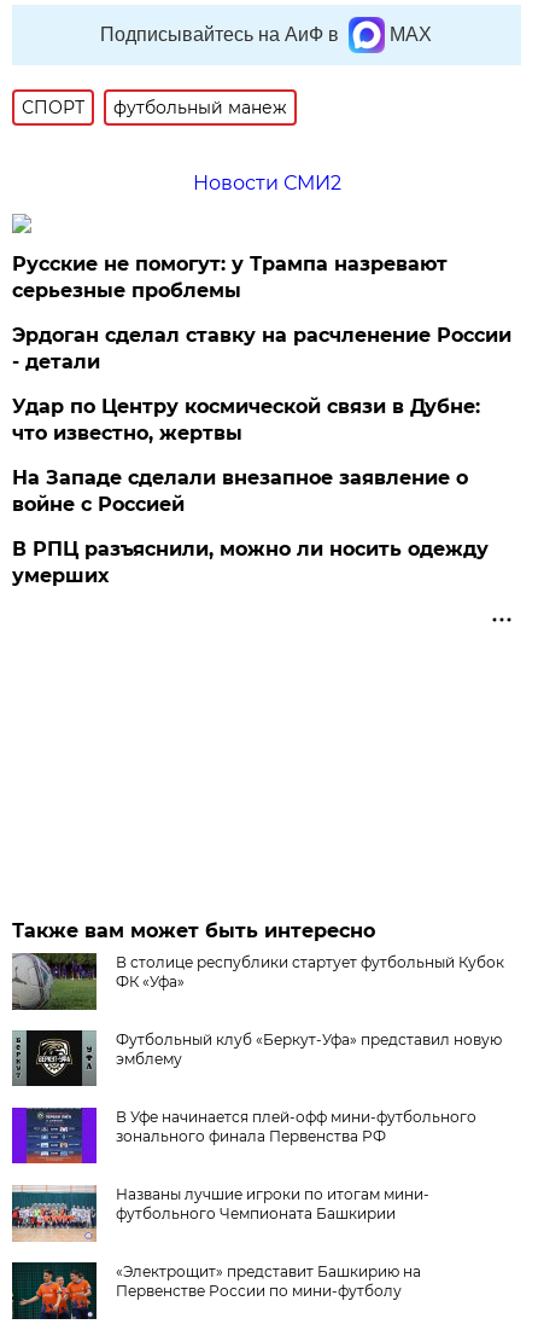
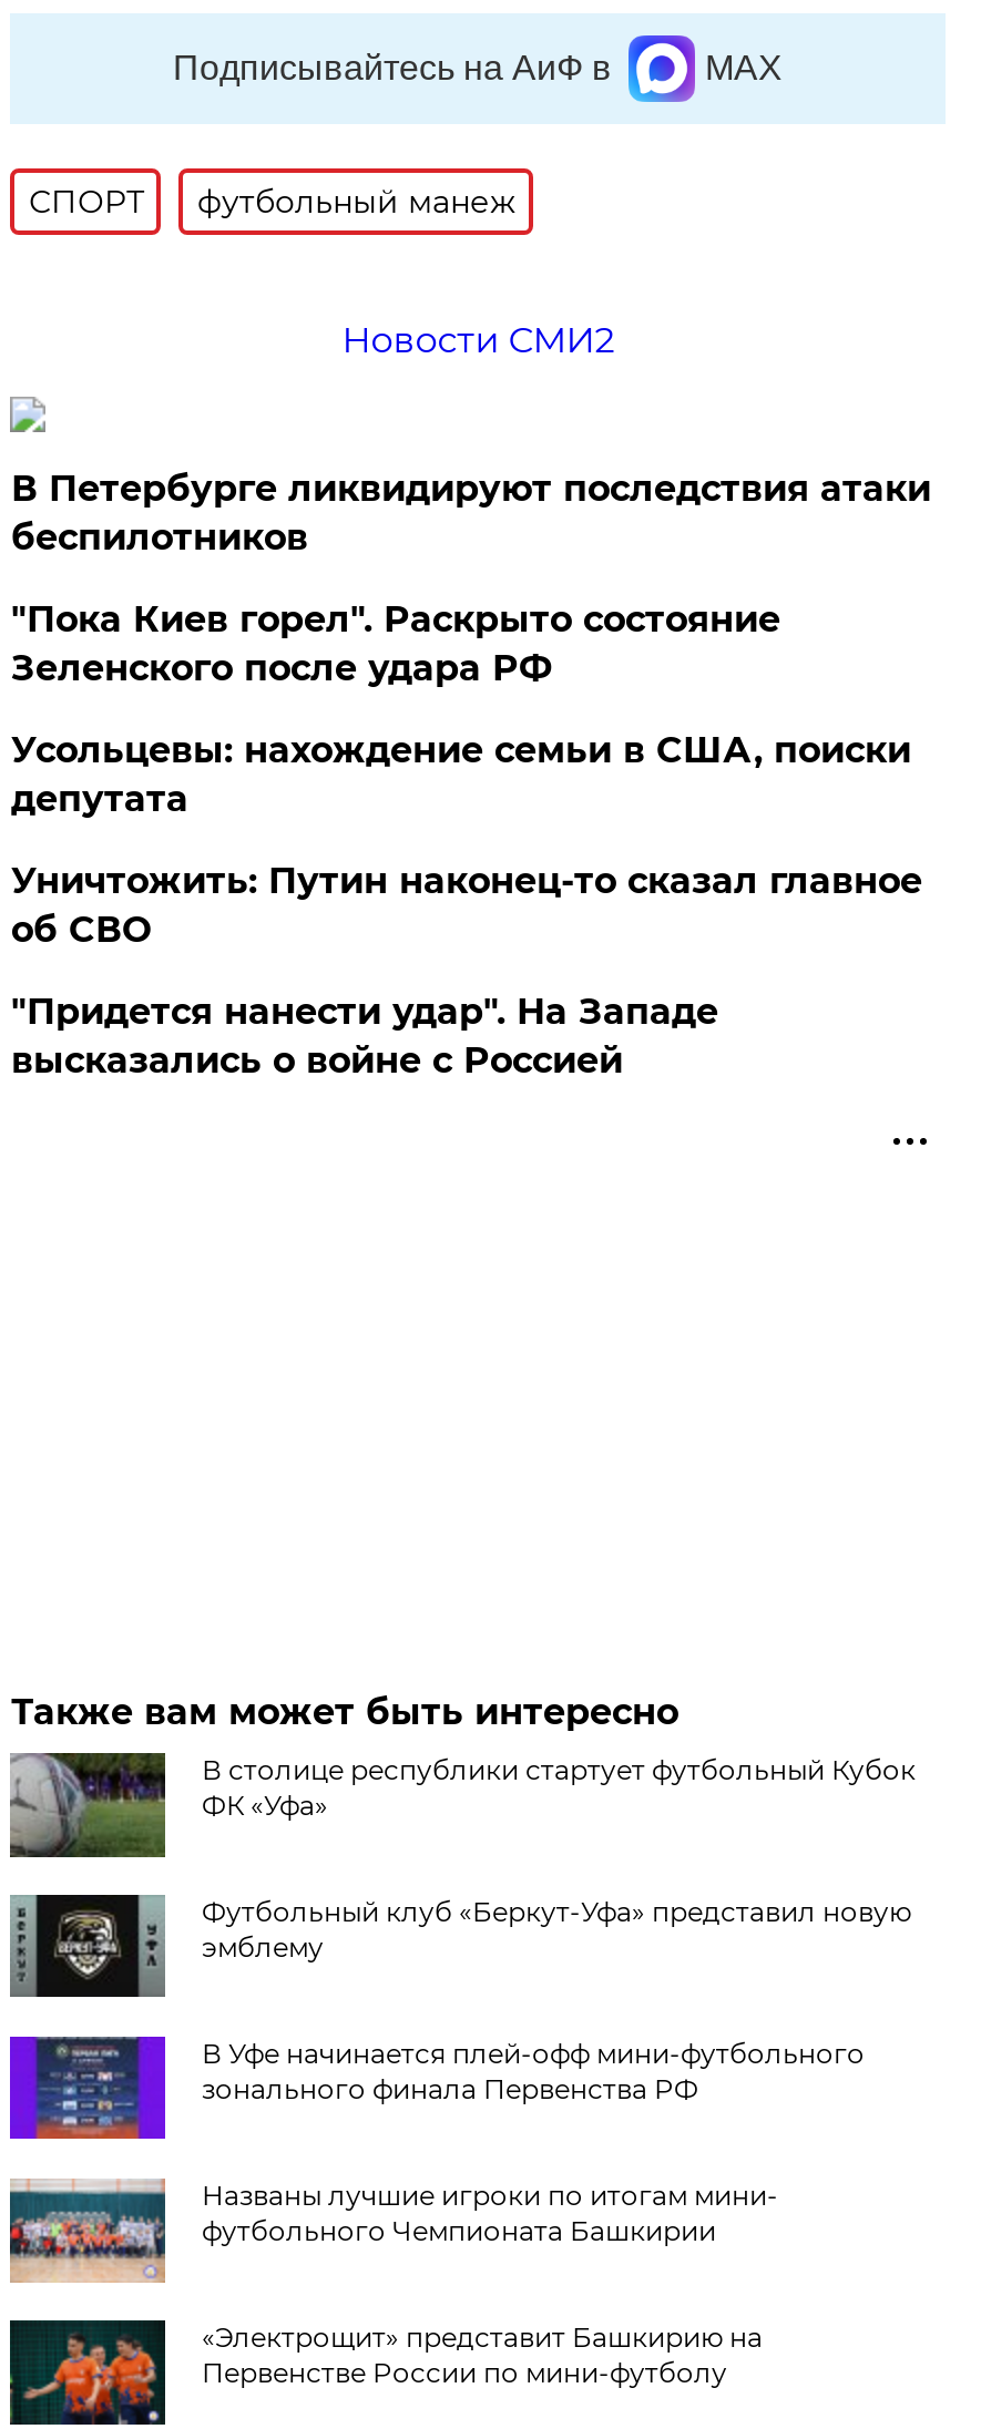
[13,252,448,302] Русские не помогут: у Трампа назревают | серьезные проблемы -> [11,468,931,558] В Петербурге ликвидируют последствия атаки | беспилотников
[13,324,512,373] Эрдоган сделал ставку на расчленение России | - детали -> [11,598,780,689] "Пока Киев горел". Раскрыто состояние | Зеленского после удара РФ
[13,395,481,445] Удар по Центру космической связи в Дубне: | что известно, жертвы -> [11,729,911,820] Усольцевы: нахождение семьи в США, поиски | депутата
[13,466,469,516] На Западе сделали внезапное заявление о | войне с Россией -> [11,860,922,951] Уничтожить: Путин наконец-то сказал главное | об СВО
[13,538,489,587] В РПЦ разъяснили, можно ли носить одежду | умерших -> [11,991,718,1082] "Придется нанести удар". На Западе | высказались о войне с Россией

